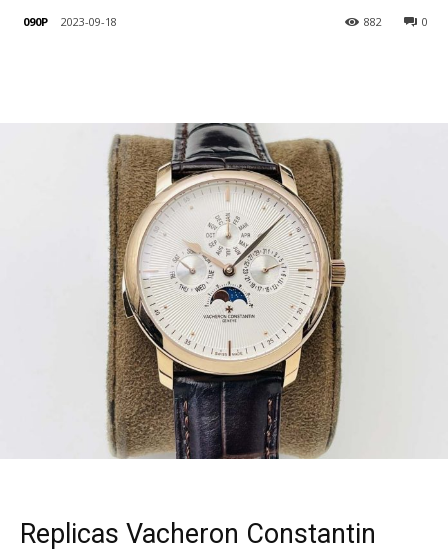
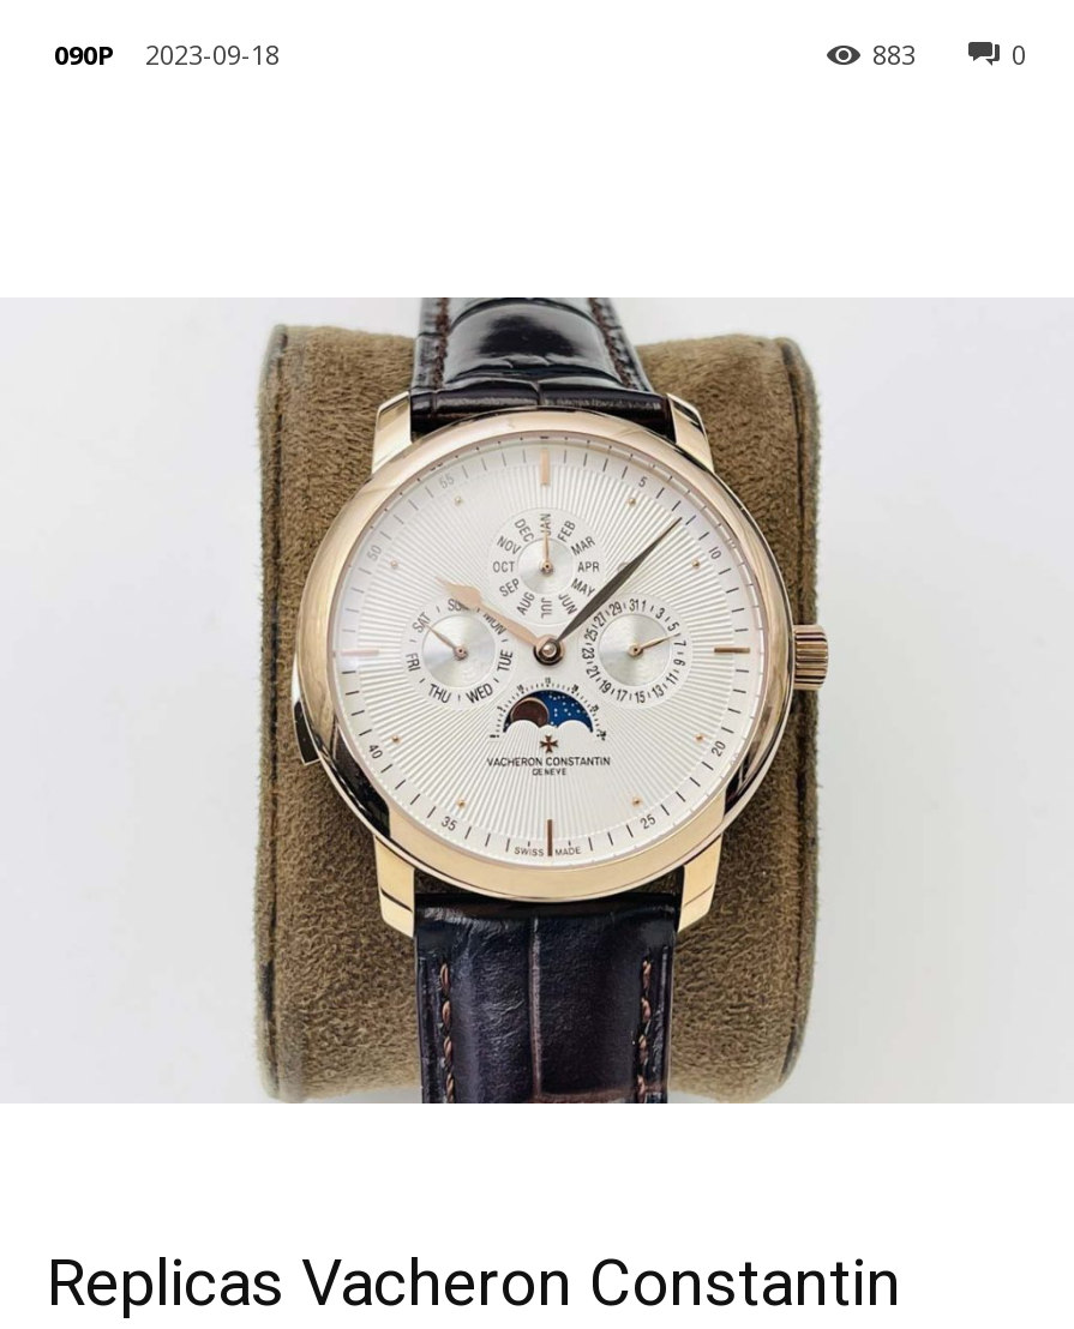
[364,14,382,29] 882 -> [872,36,916,72] 883

